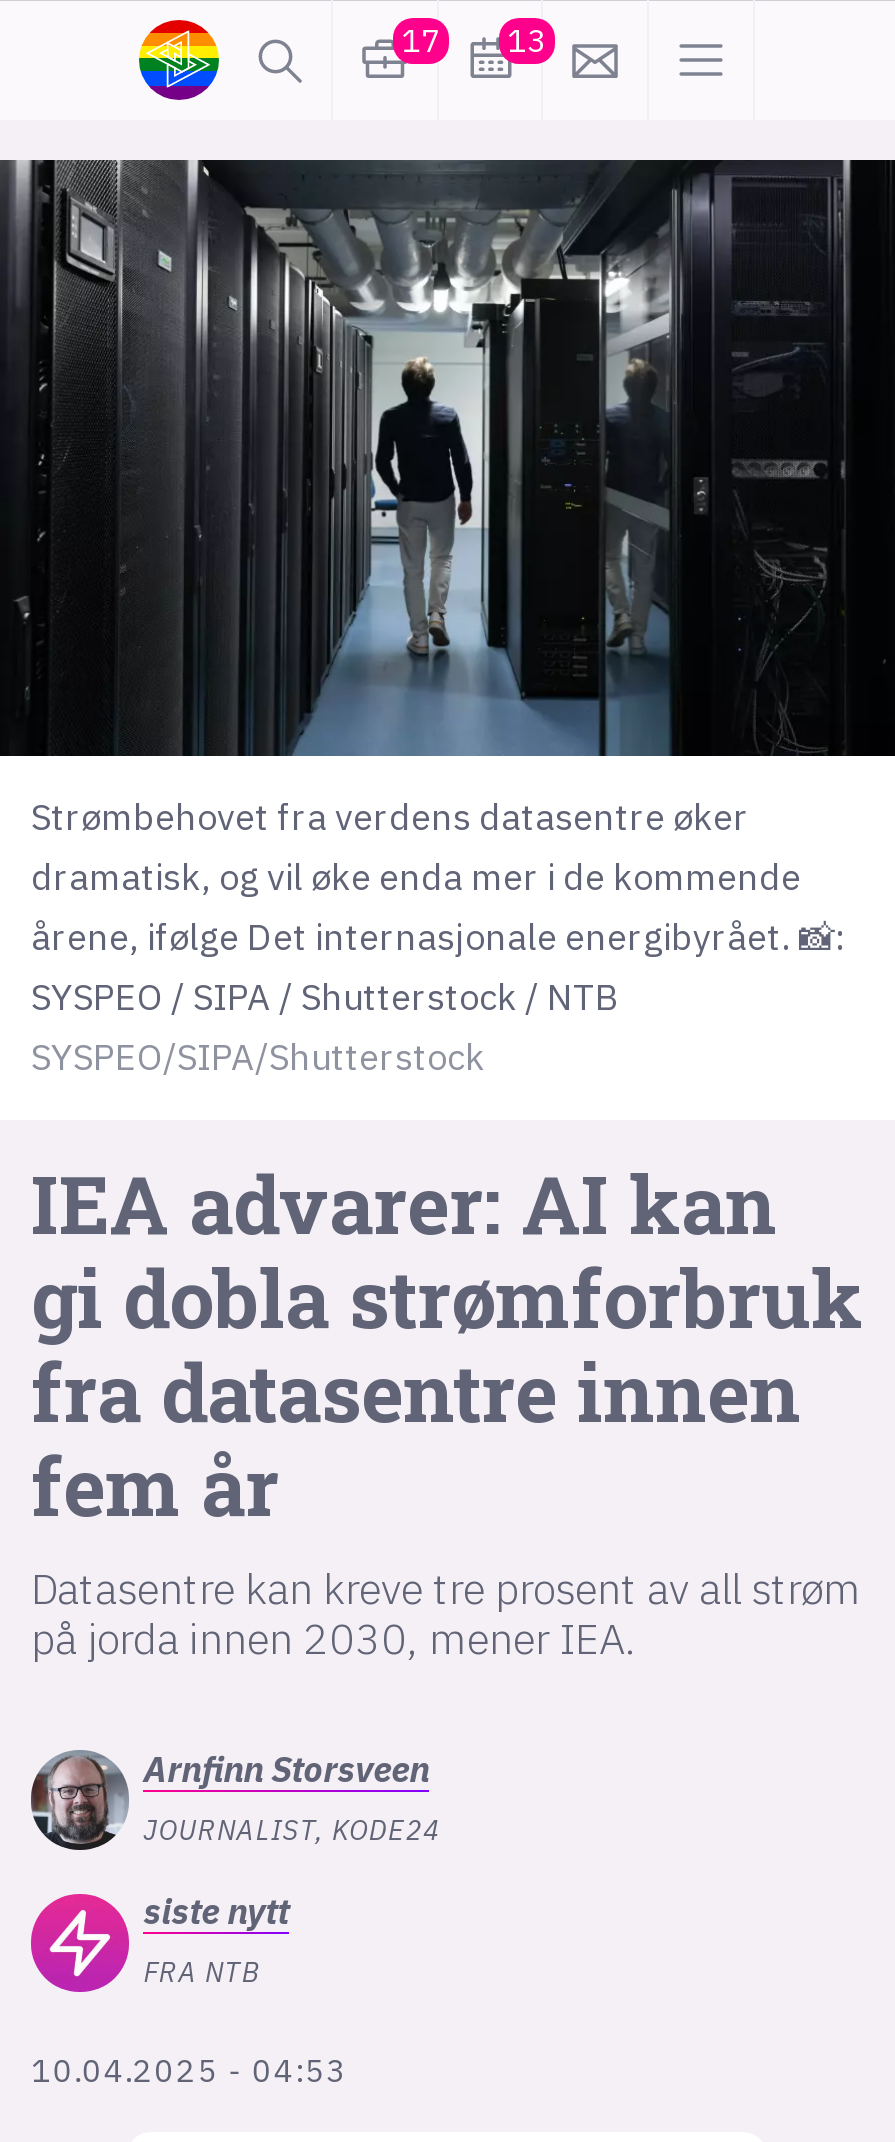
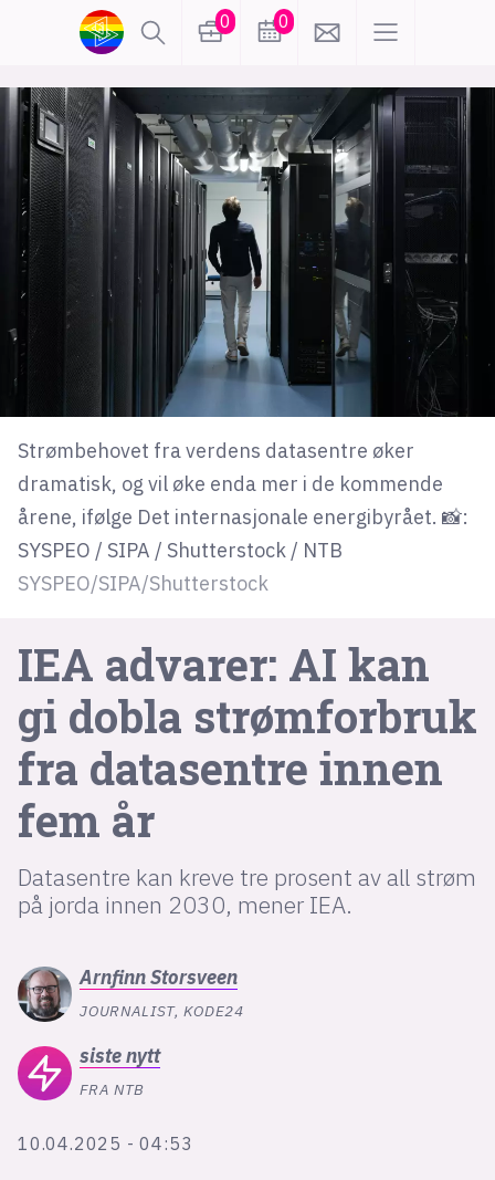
[401,20,441,60] 17 -> [220,10,231,32] 0
[507,20,547,60] 13 -> [278,10,289,32] 0

